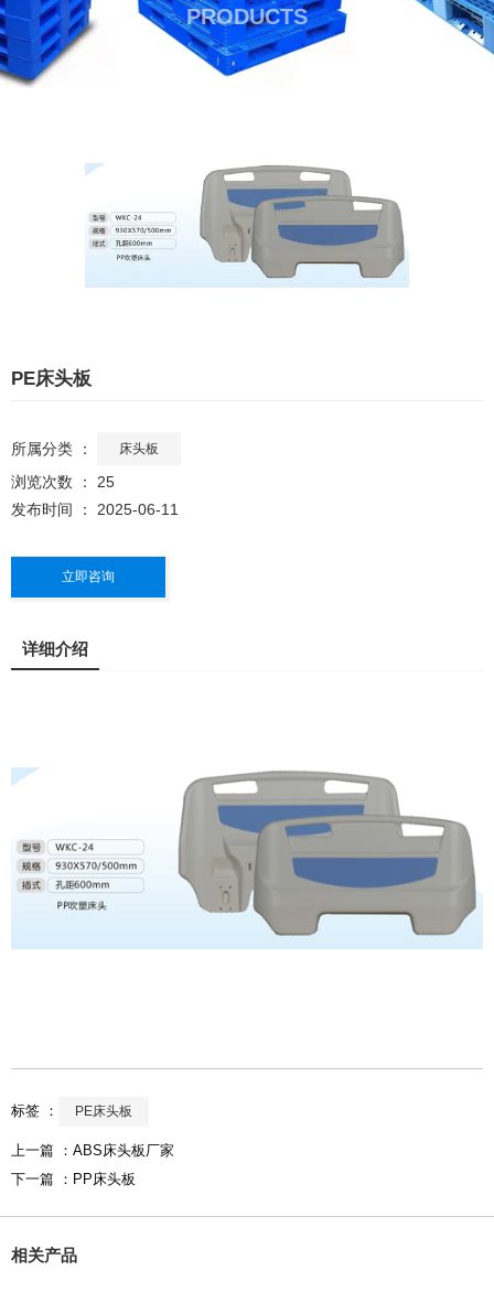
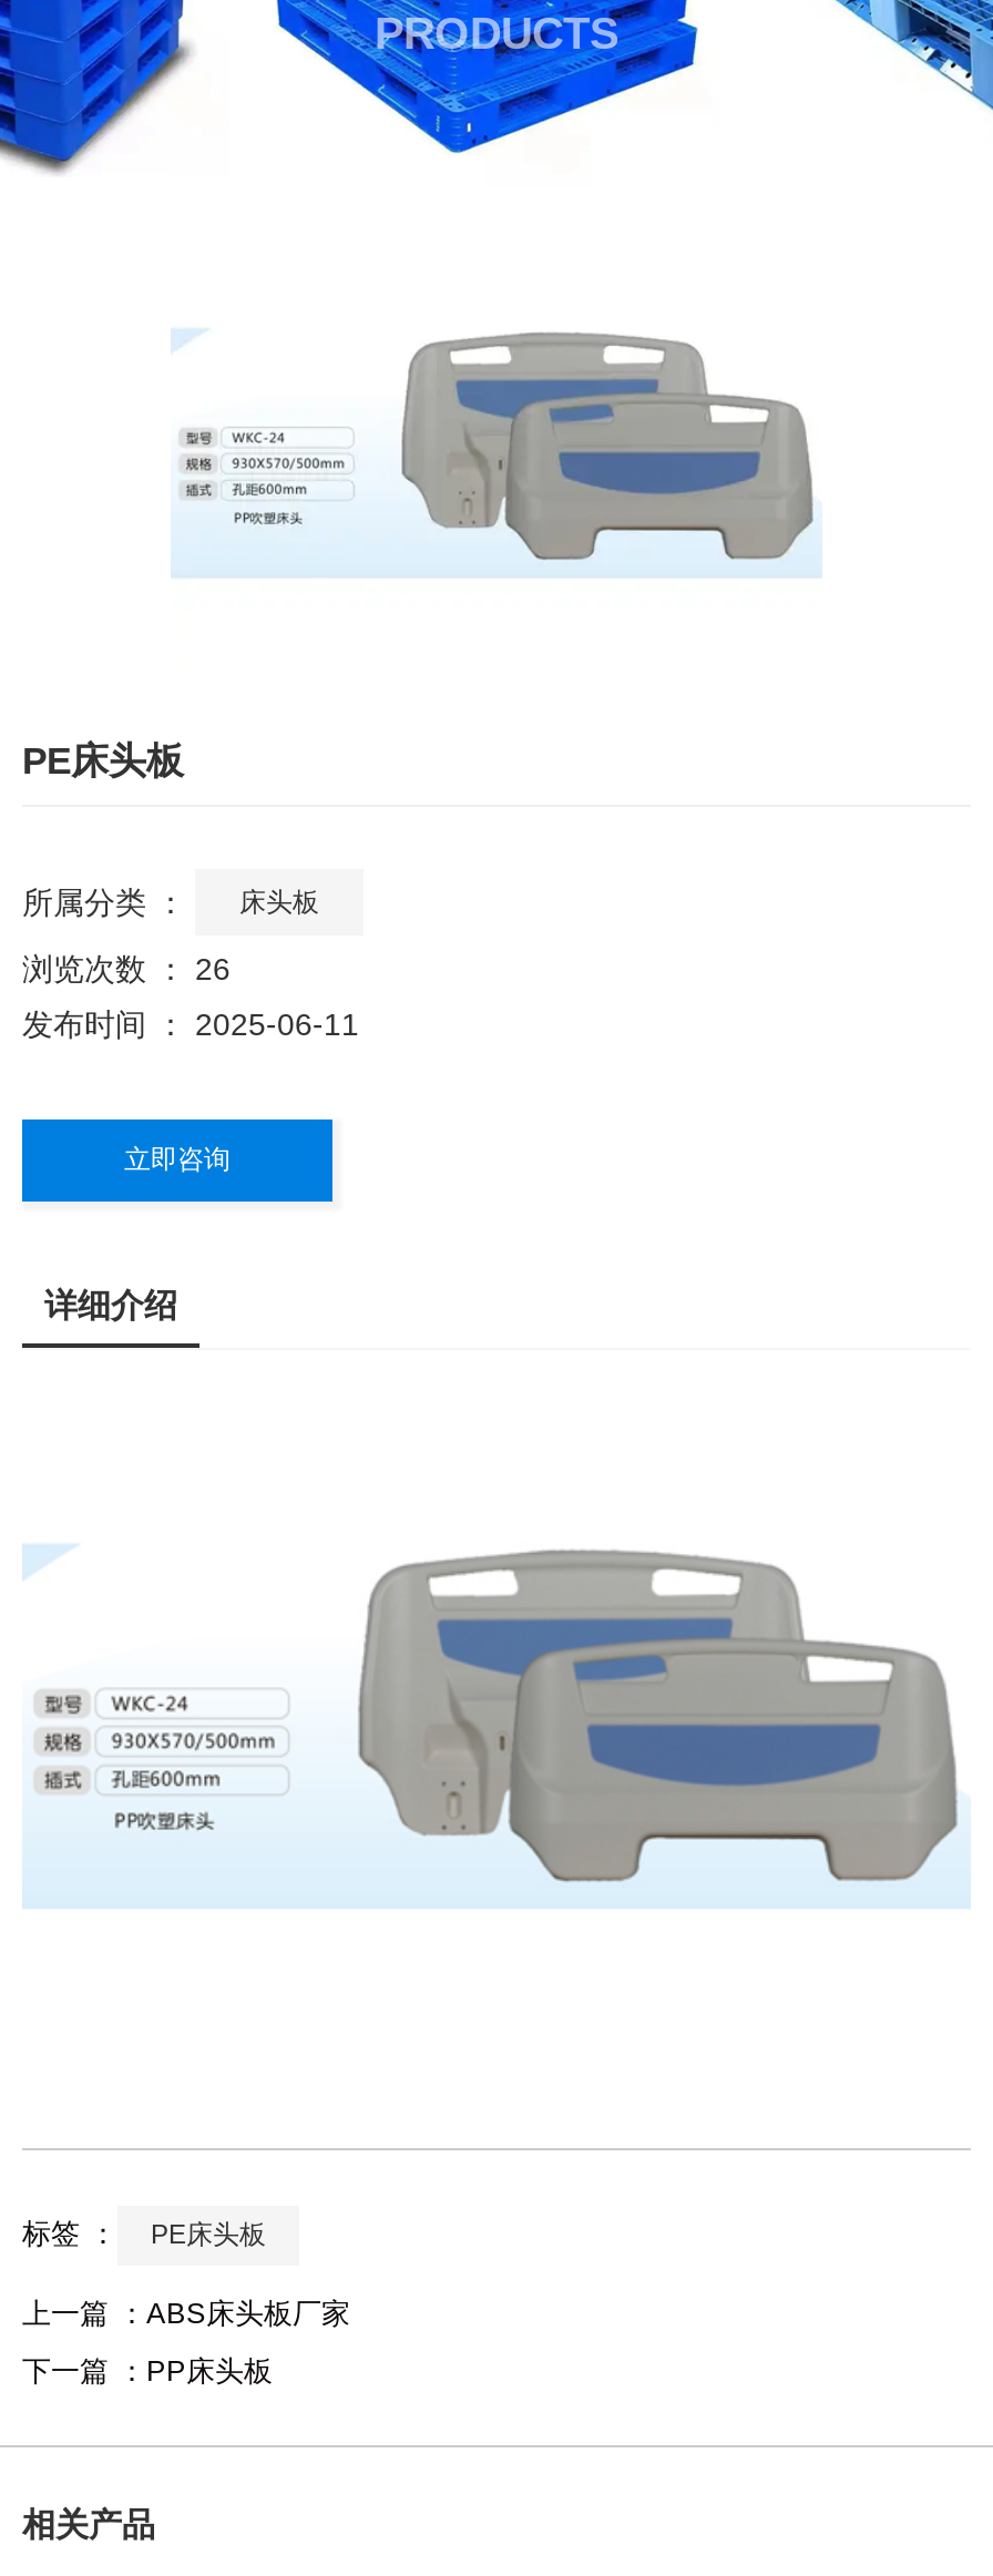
[11,473,115,491] 浏览次数 ：25 -> [22,951,231,987] 浏览次数 ：26

